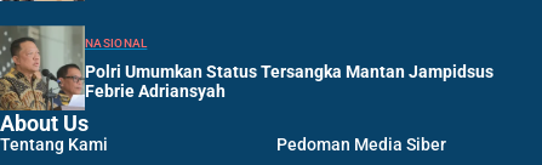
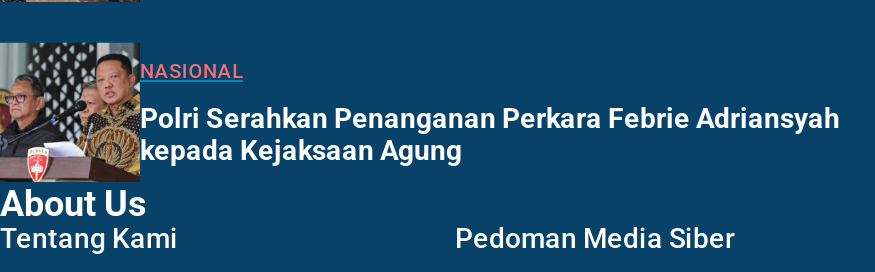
[4,24,493,108] [image] | Polri Umumkan Status Tersangka Mantan Jampidsus | Febrie Adriansyah -> [6,42,840,178] [image] | Polri Serahkan Penanganan Perkara Febrie Adriansyah | kepada Kejaksaan Agung

